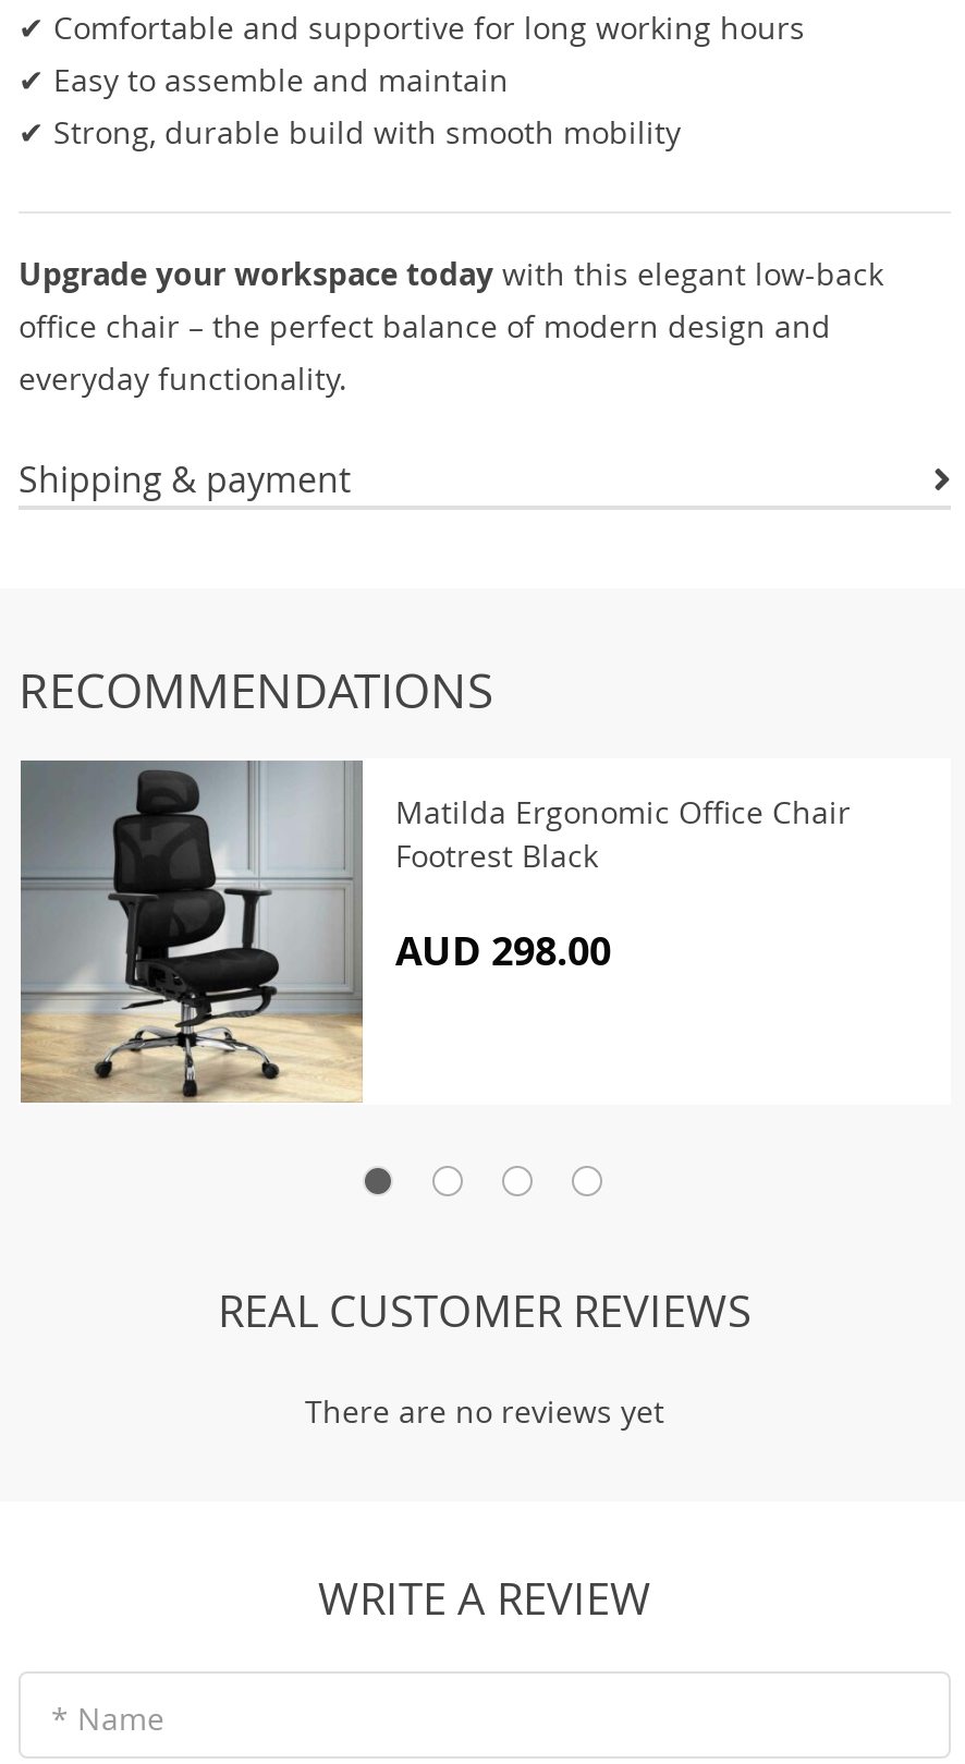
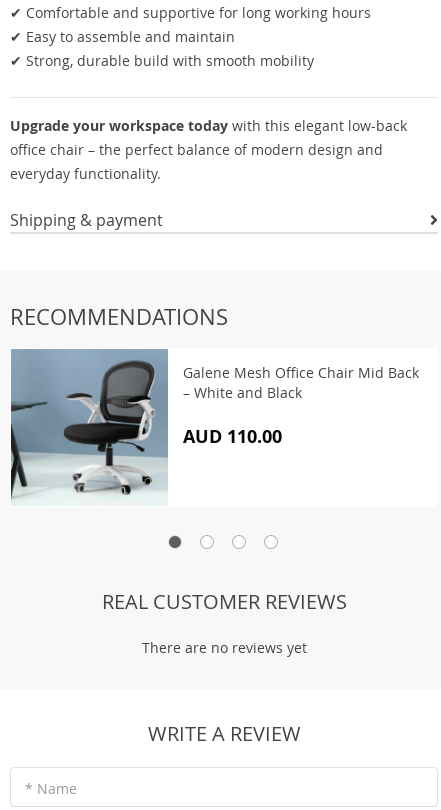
[19,761,851,1105] [image] | Matilda Ergonomic Office Chair | Footrest Black -> [10,349,419,506] [image] | Galene Mesh Office Chair Mid Back | – White and Black
[395,924,611,978] AUD 298.00 -> [183,424,282,449] AUD 110.00

